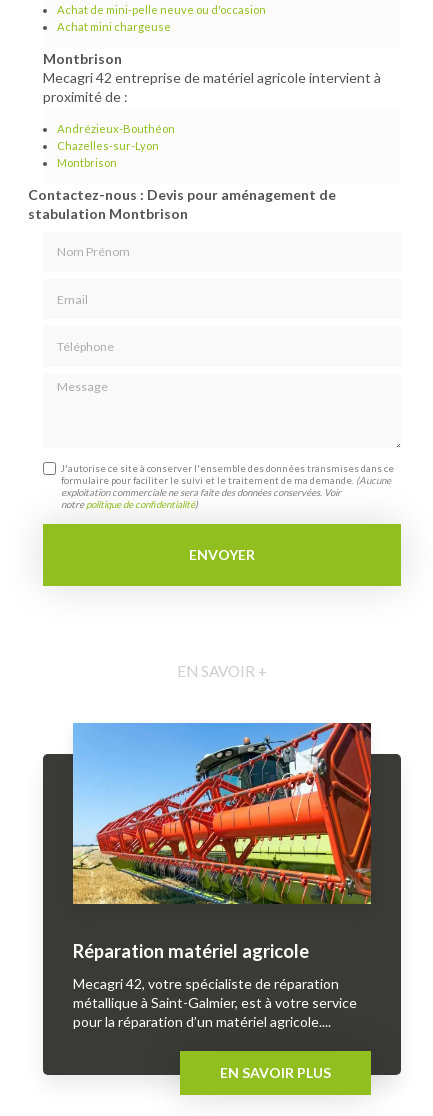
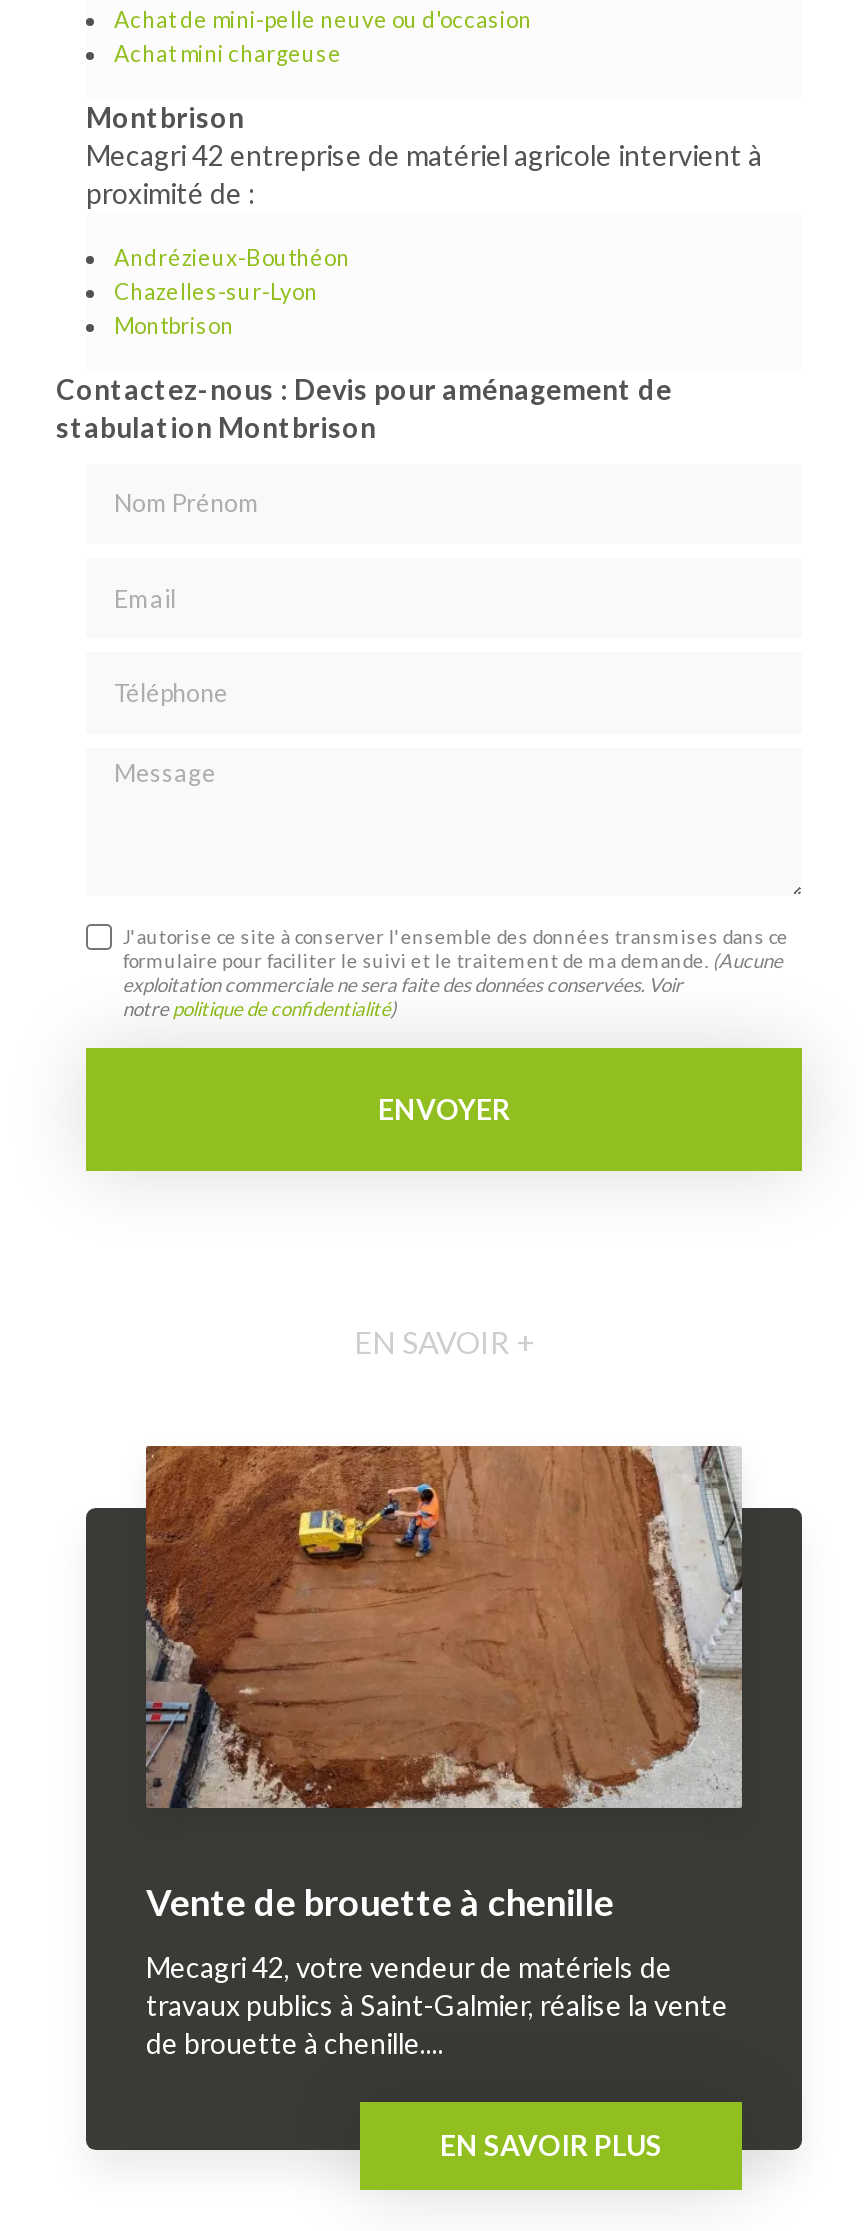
[72,722,372,962] [image] | Réparation matériel agricole -> [144,1444,744,1923] [image] | Vente de brouette à chenille
[73,975,357,1030] Mecagri 42, votre spécialiste de réparation | métallique à Saint-Galmier, est à votre service | pour la réparation d’un matériel agricole.... -> [146,1949,728,2059] Mecagri 42, votre vendeur de matériels de | travaux publics à Saint-Galmier, réalise la vente | de brouette à chenille....

